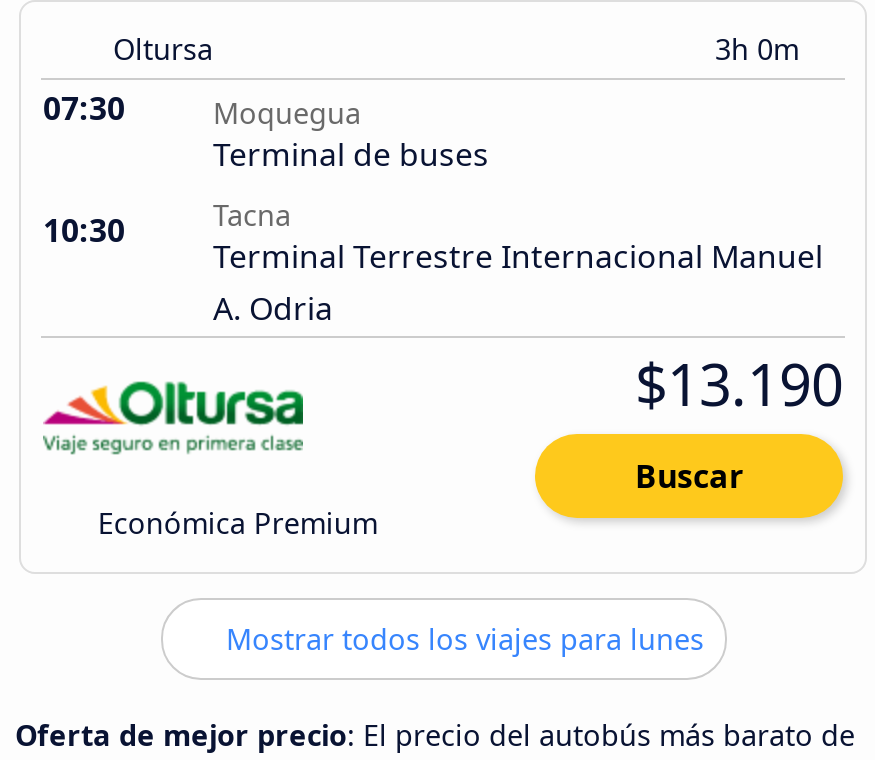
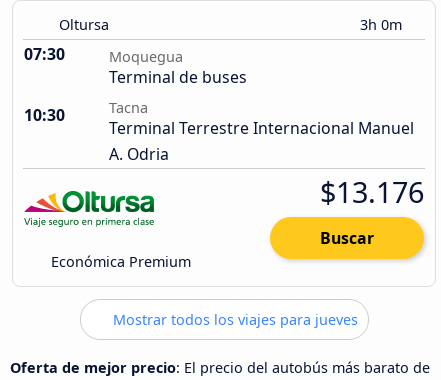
[635,344,843,422] $13.190 -> [320,172,424,211] $13.176
[218,620,704,658] Mostrar todos los viajes para lunes -> [108,310,357,329] Mostrar todos los viajes para jueves

